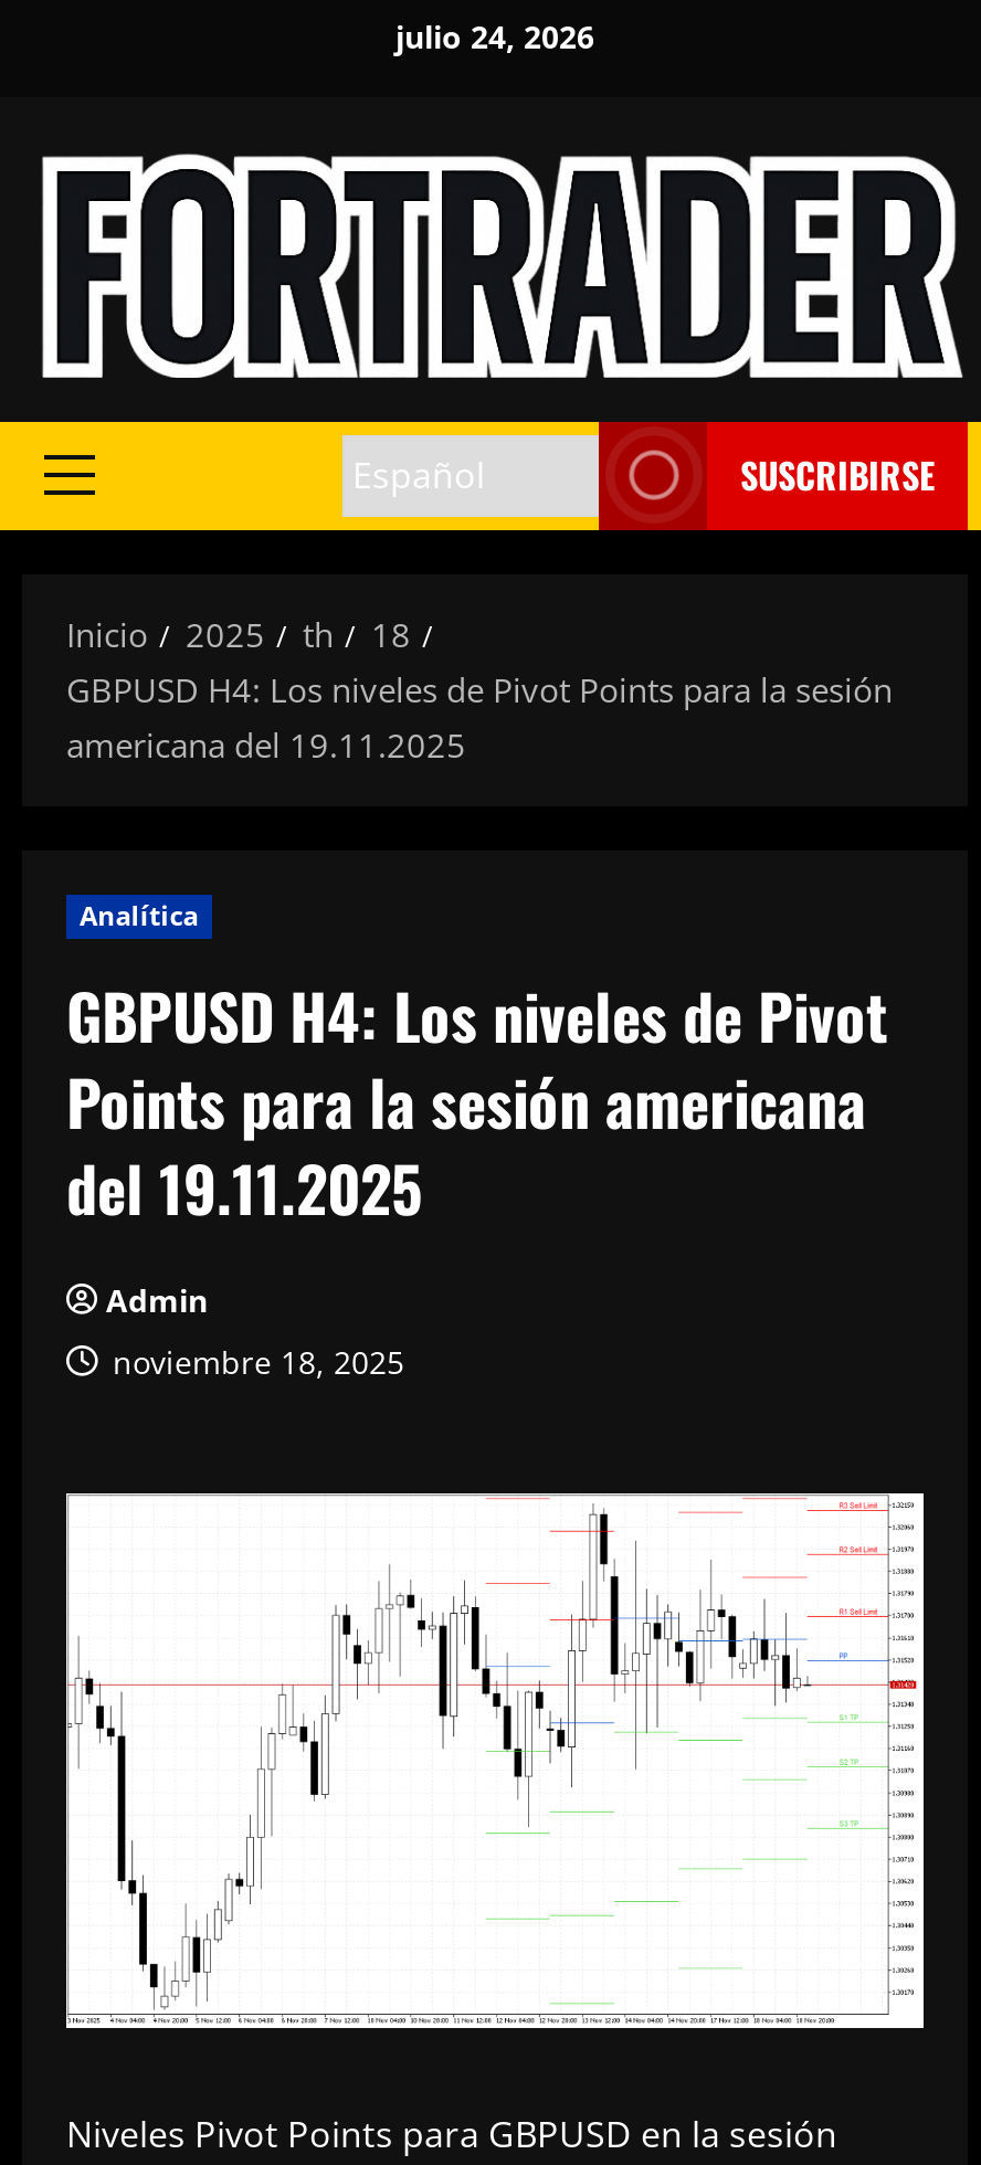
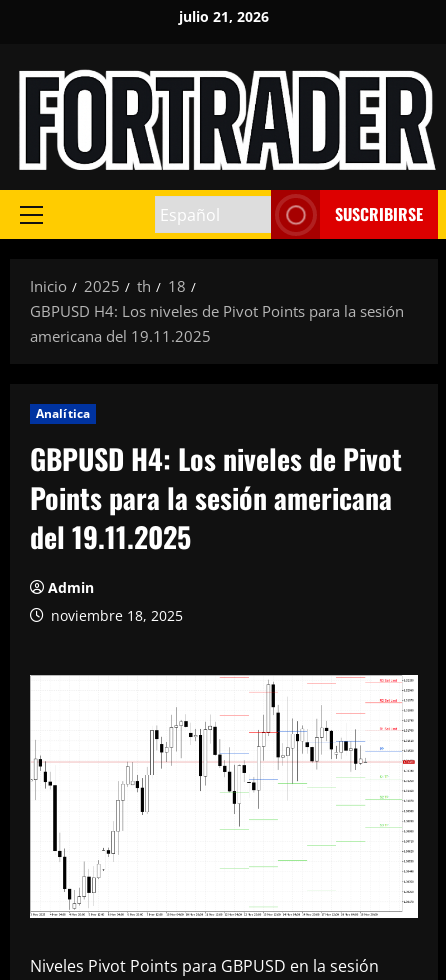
[395,15,594,57] julio 24, 2026 -> [179,7,269,26] julio 21, 2026

